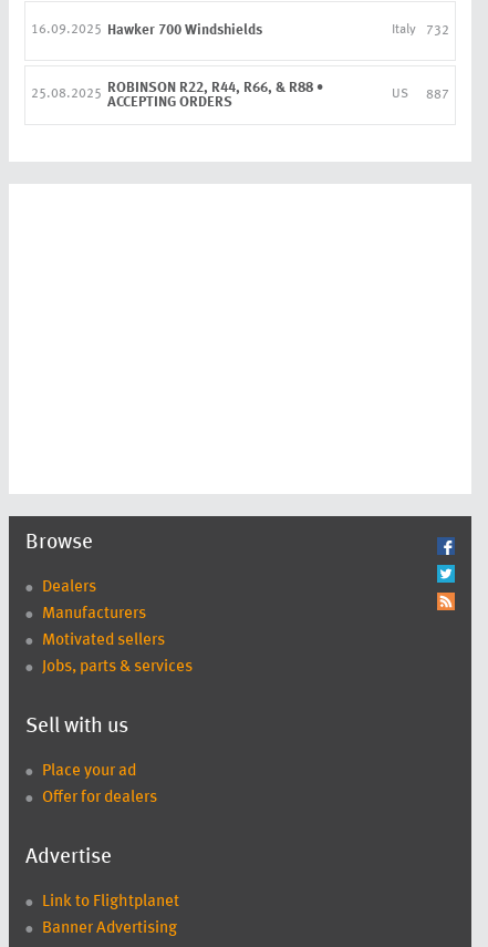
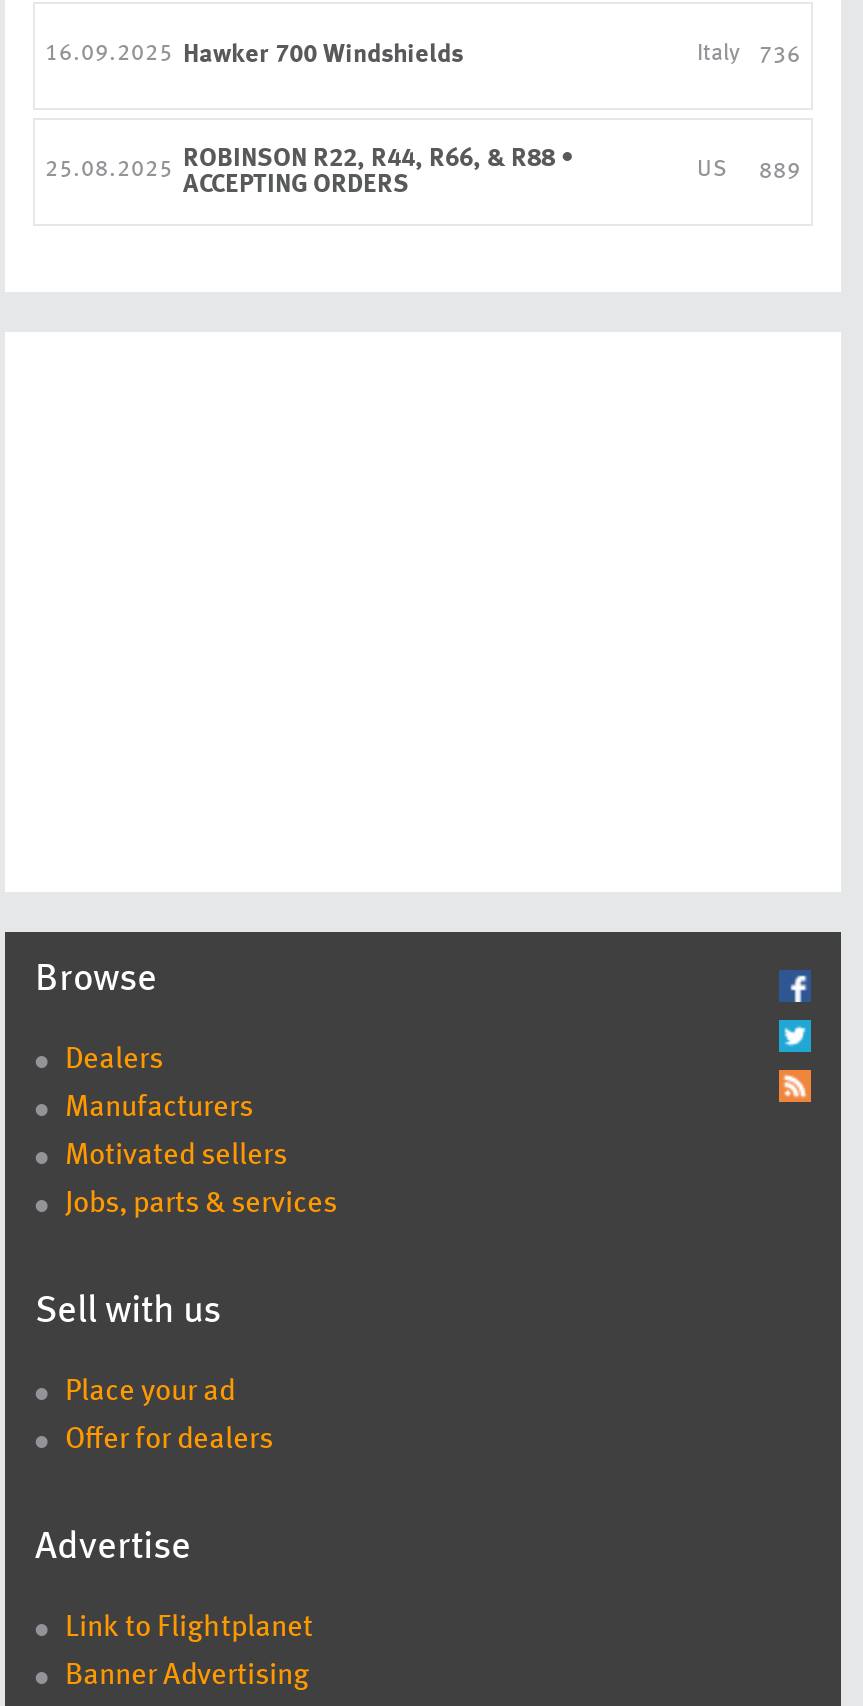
[392,23,449,38] Italy 732 -> [697,42,801,68] Italy 736
[392,88,449,102] US 887 -> [697,158,801,184] US 889

